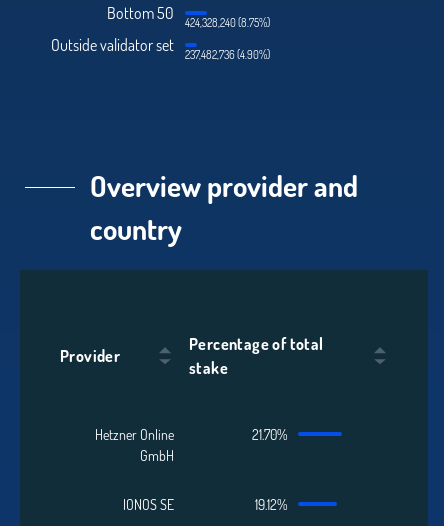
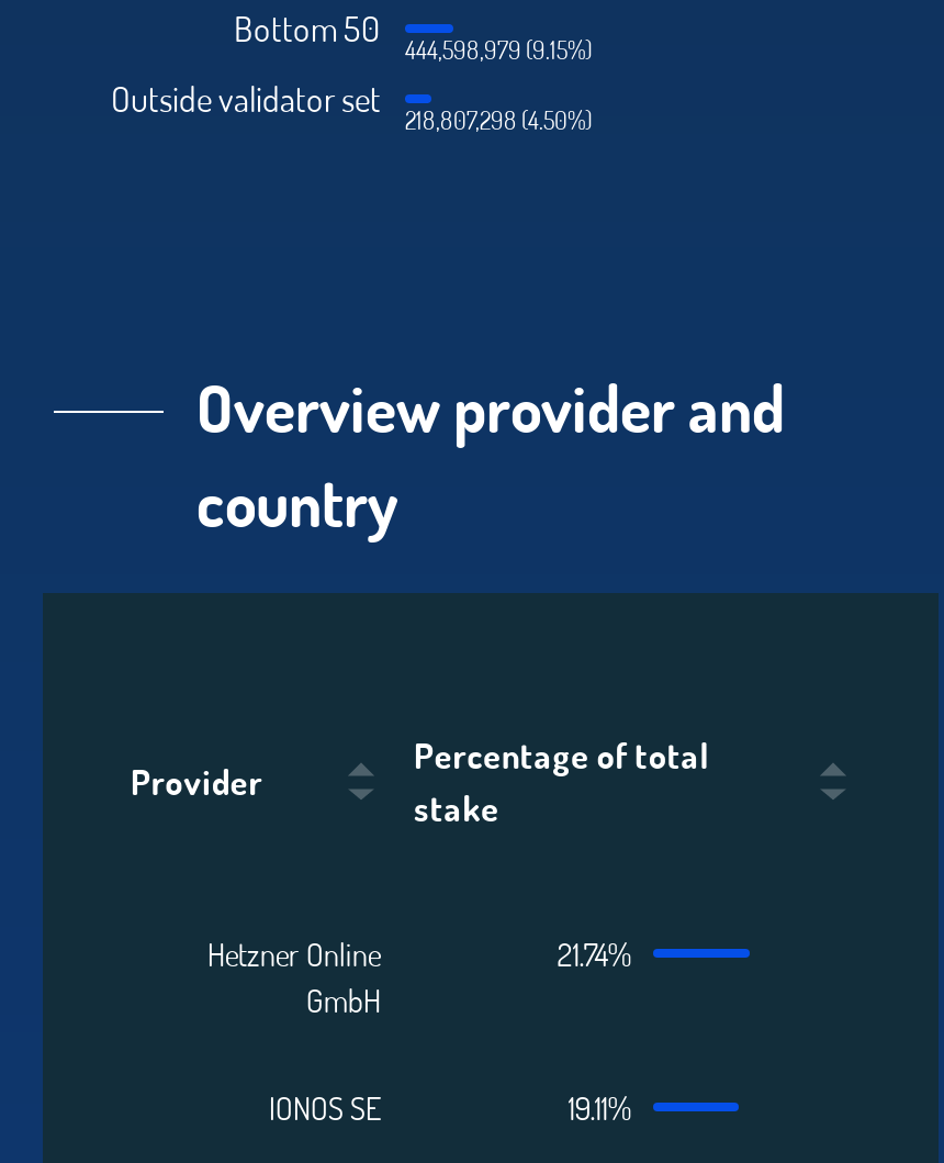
[107,3,270,30] Bottom 50 424,328,240 (8.75%) -> [234,7,592,66] Bottom 50 444,598,979 (9.15%)
[51,35,270,62] Outside validator set 237,482,736 (4.90%) -> [111,77,592,136] Outside validator set 218,807,298 (4.50%)
[252,425,288,443] 21.70% -> [557,934,632,974] 21.74%
[255,495,288,513] 19.12% -> [568,1088,632,1128] 19.11%

